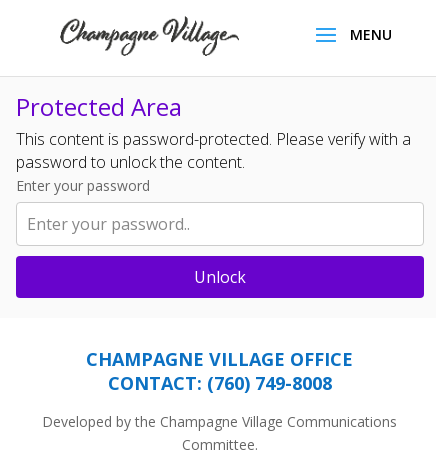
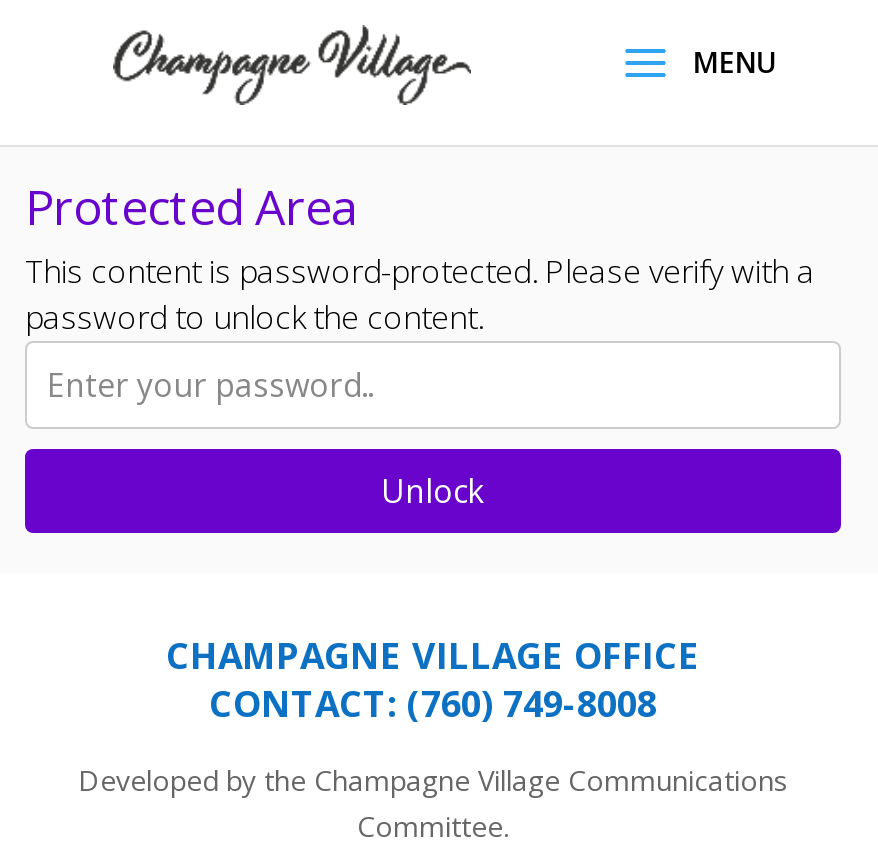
[16,176,150,195] Enter your password -> none

